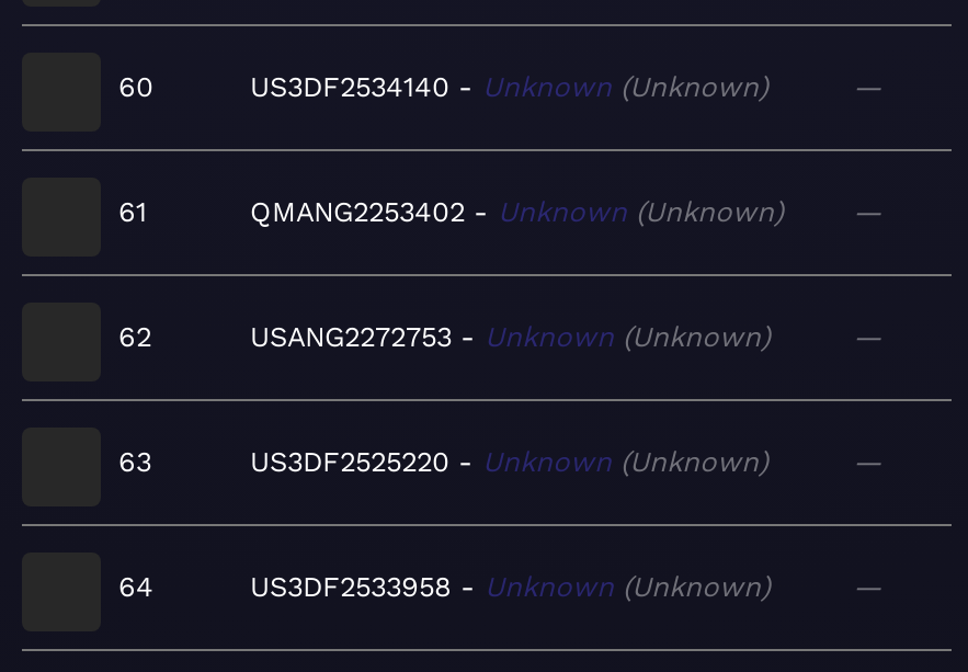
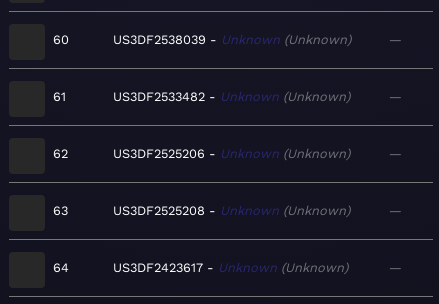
[250,71,449,104] US3DF2534140 -> [113,32,206,47] US3DF2538039
[250,196,465,229] QMANG2253402 -> [113,89,205,104] US3DF2533482
[250,321,452,354] USANG2272753 -> [113,146,205,161] US3DF2525206
[250,446,449,479] US3DF2525220 -> [113,203,205,218] US3DF2525208
[250,571,452,604] US3DF2533958 -> [113,260,203,275] US3DF2423617

